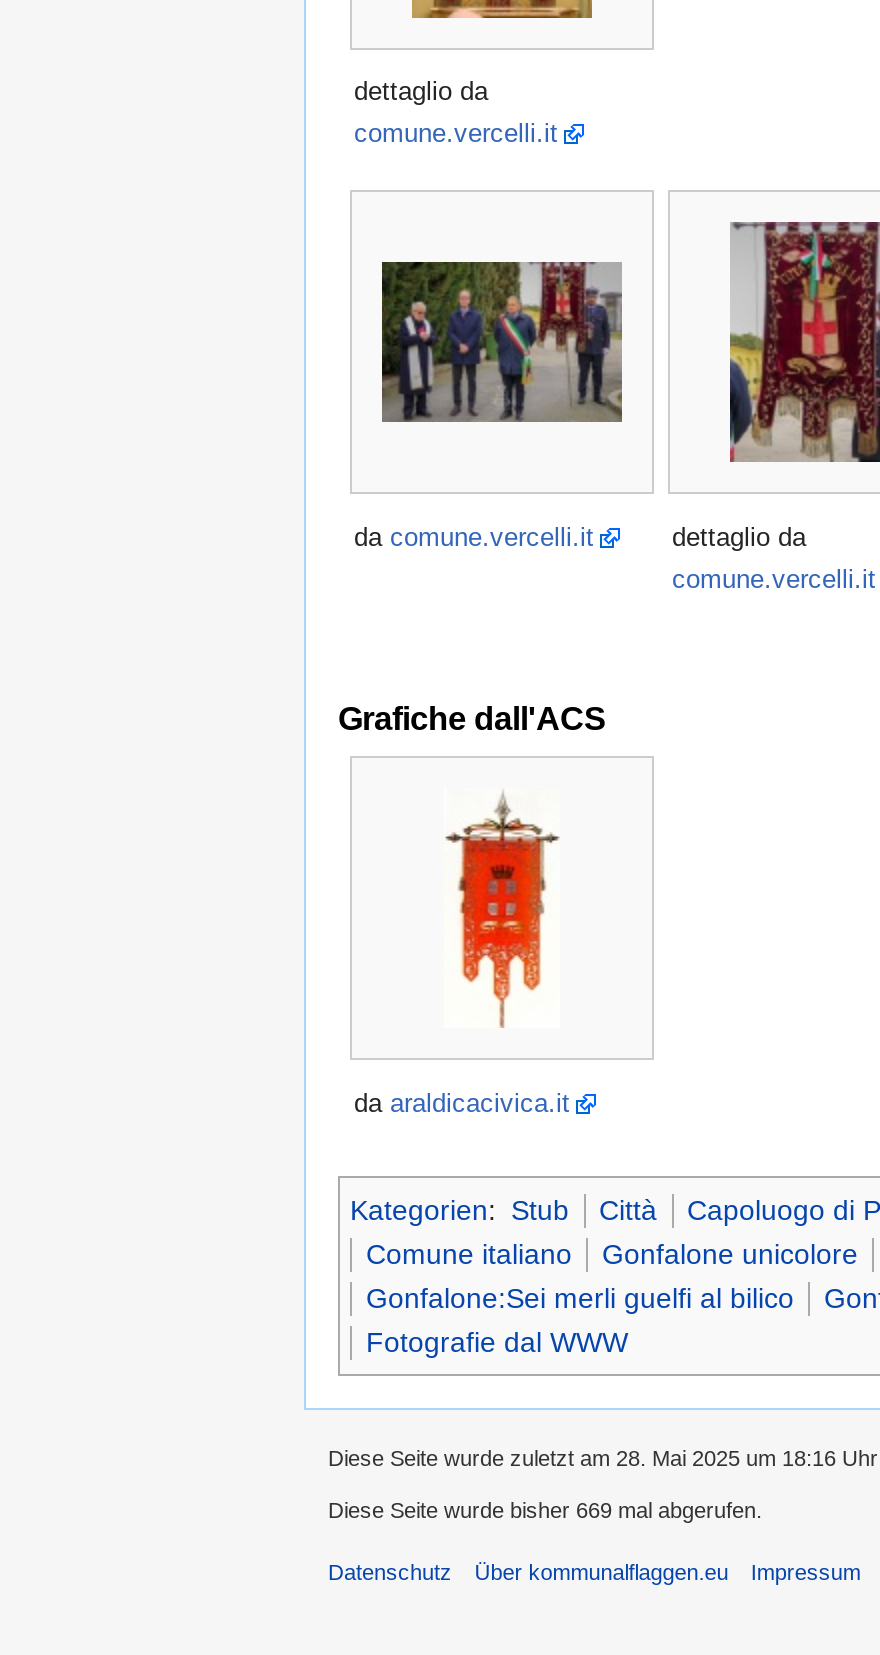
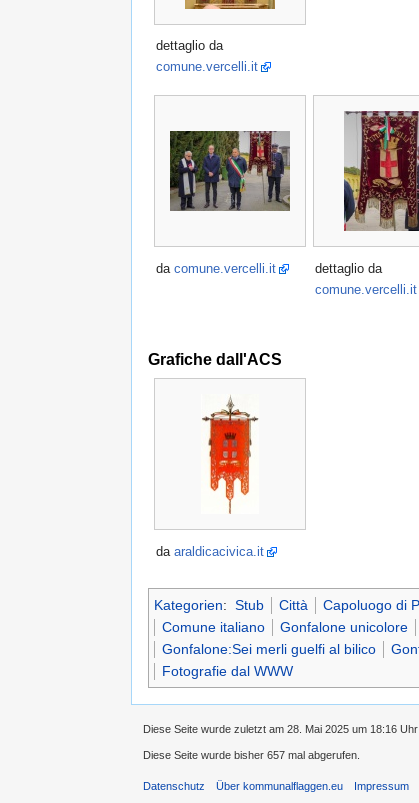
[328,1499,762,1523] Diese Seite wurde bisher 669 mal abgerufen. -> [143,749,360,761] Diese Seite wurde bisher 657 mal abgerufen.

